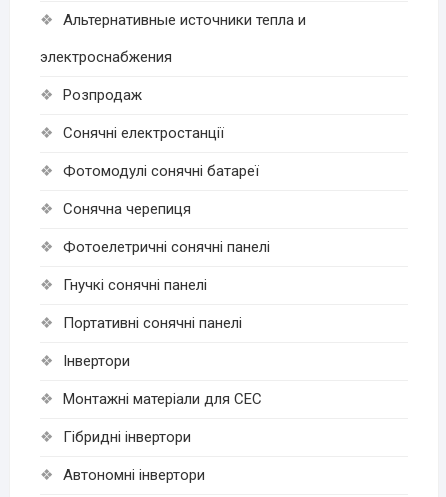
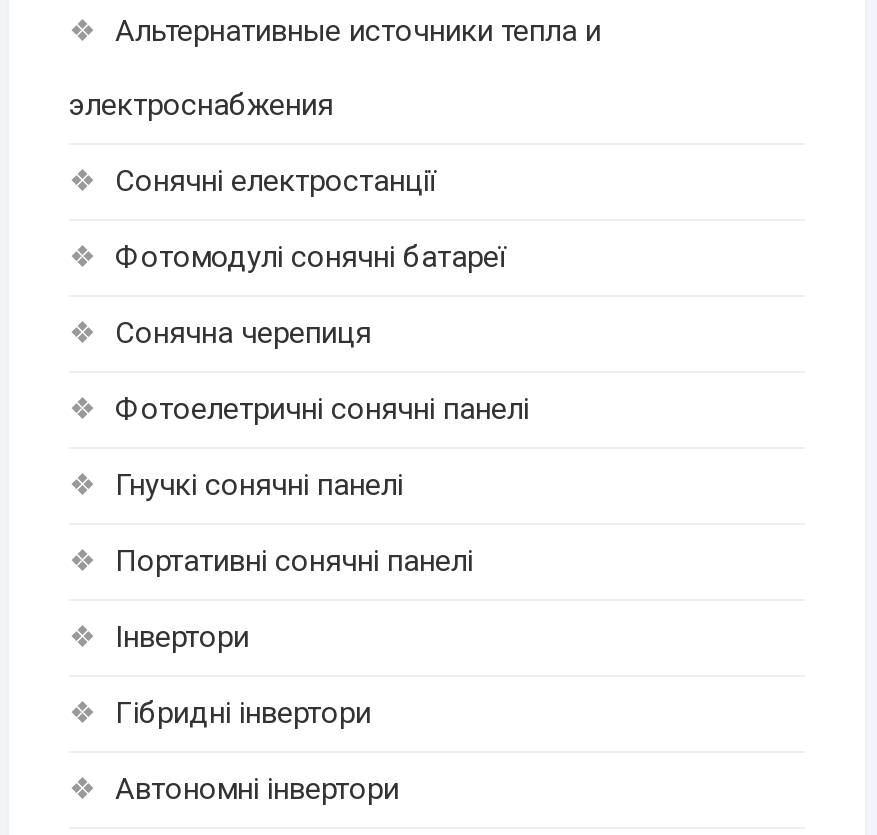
[63,86,142,104] Розпродаж -> none
[63,390,262,408] Монтажні матеріали для СЕС -> none

